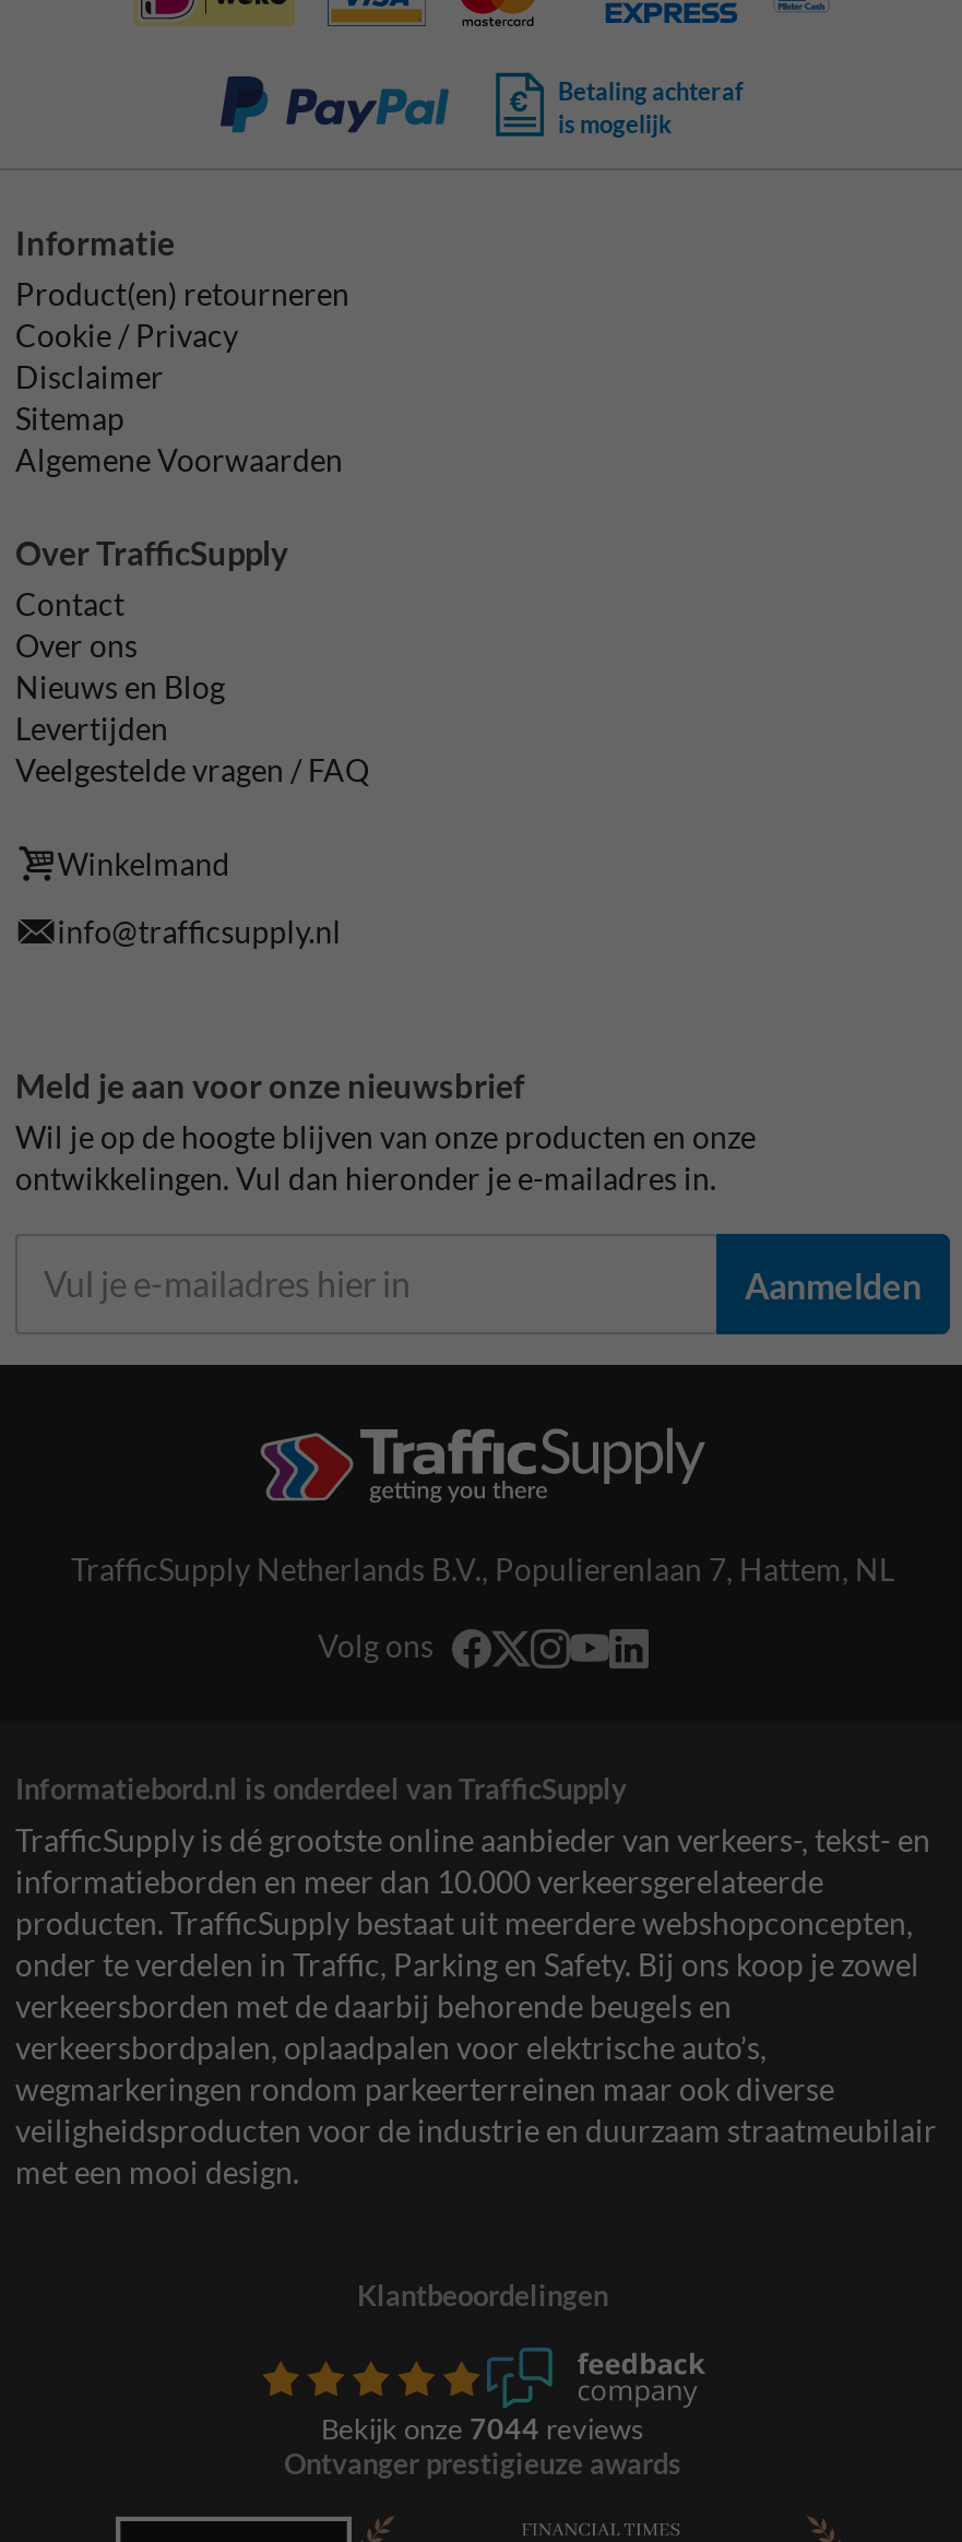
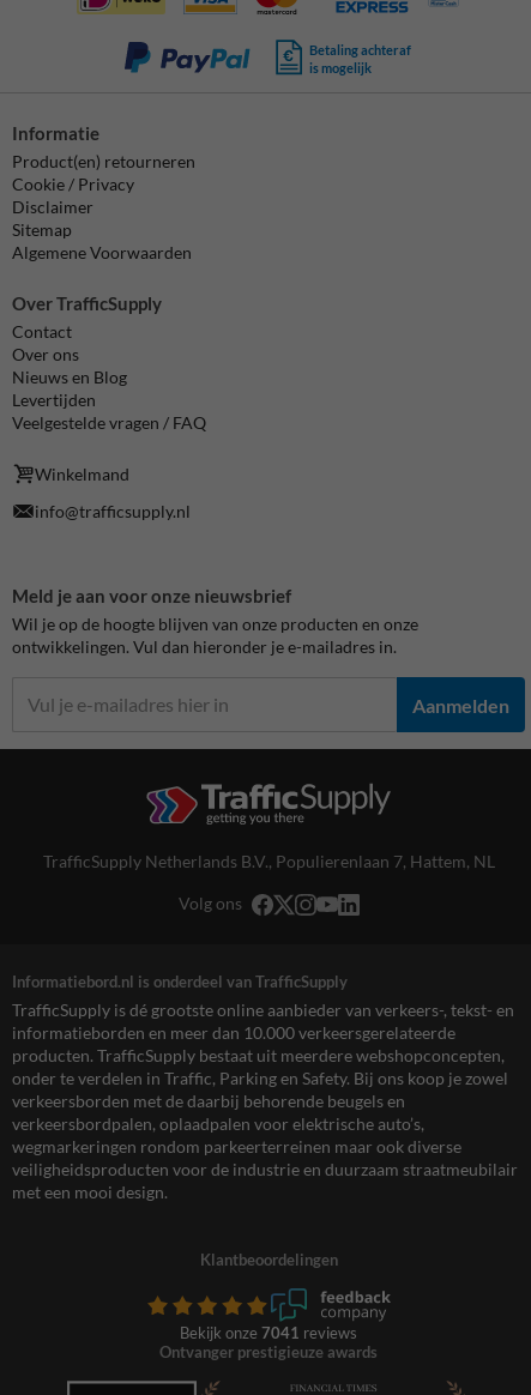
[321,2411,644,2446] Bekijk onze 7044 reviews -> [180,1323,357,1342] Bekijk onze 7041 reviews

